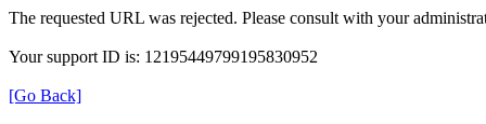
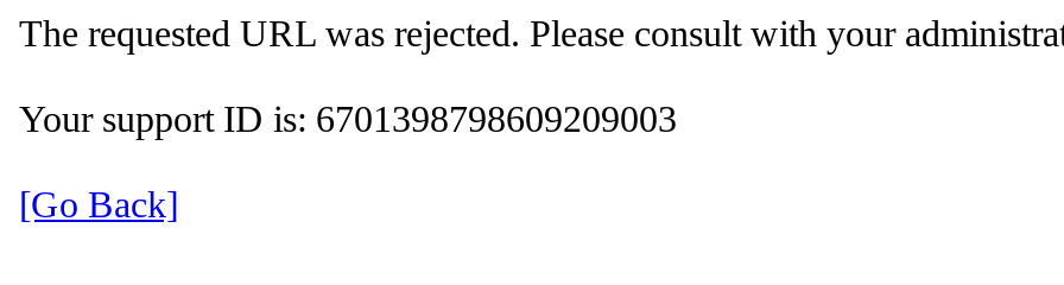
[9,47,318,66] Your support ID is: 12195449799195830952 -> [19,99,677,139] Your support ID is: 6701398798609209003

